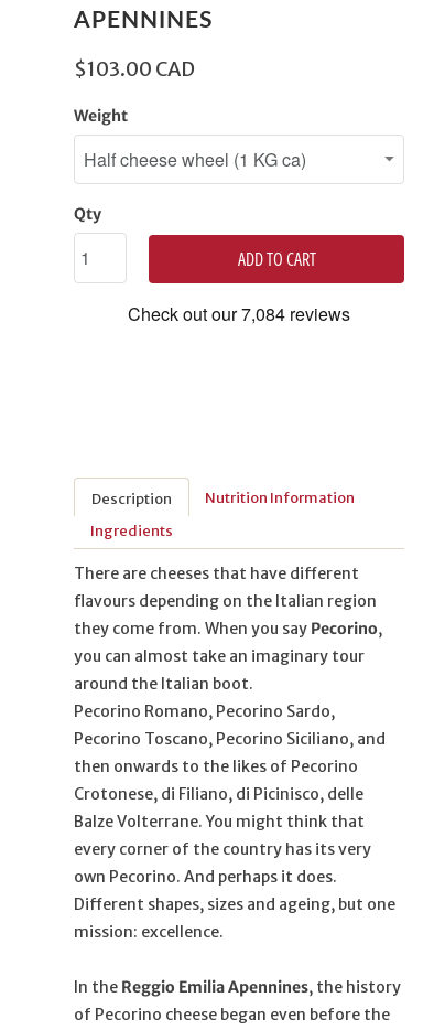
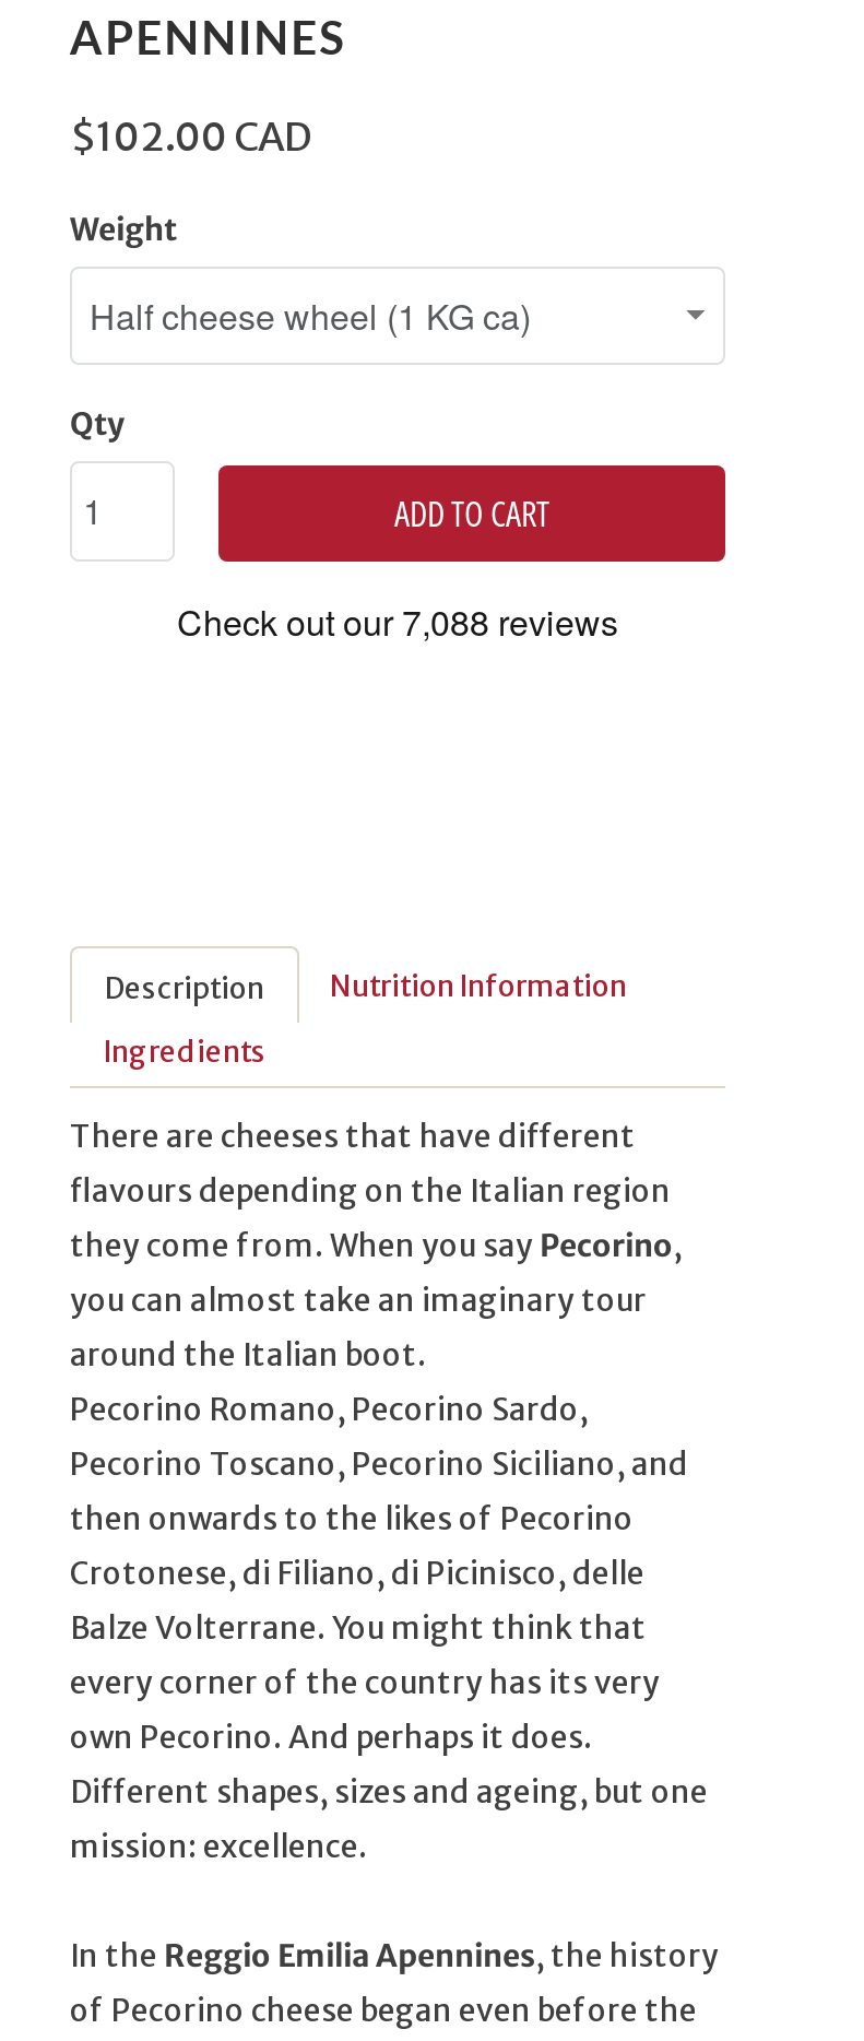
[74,56,195,81] $103.00 CAD -> [70,110,312,161] $102.00 CAD

